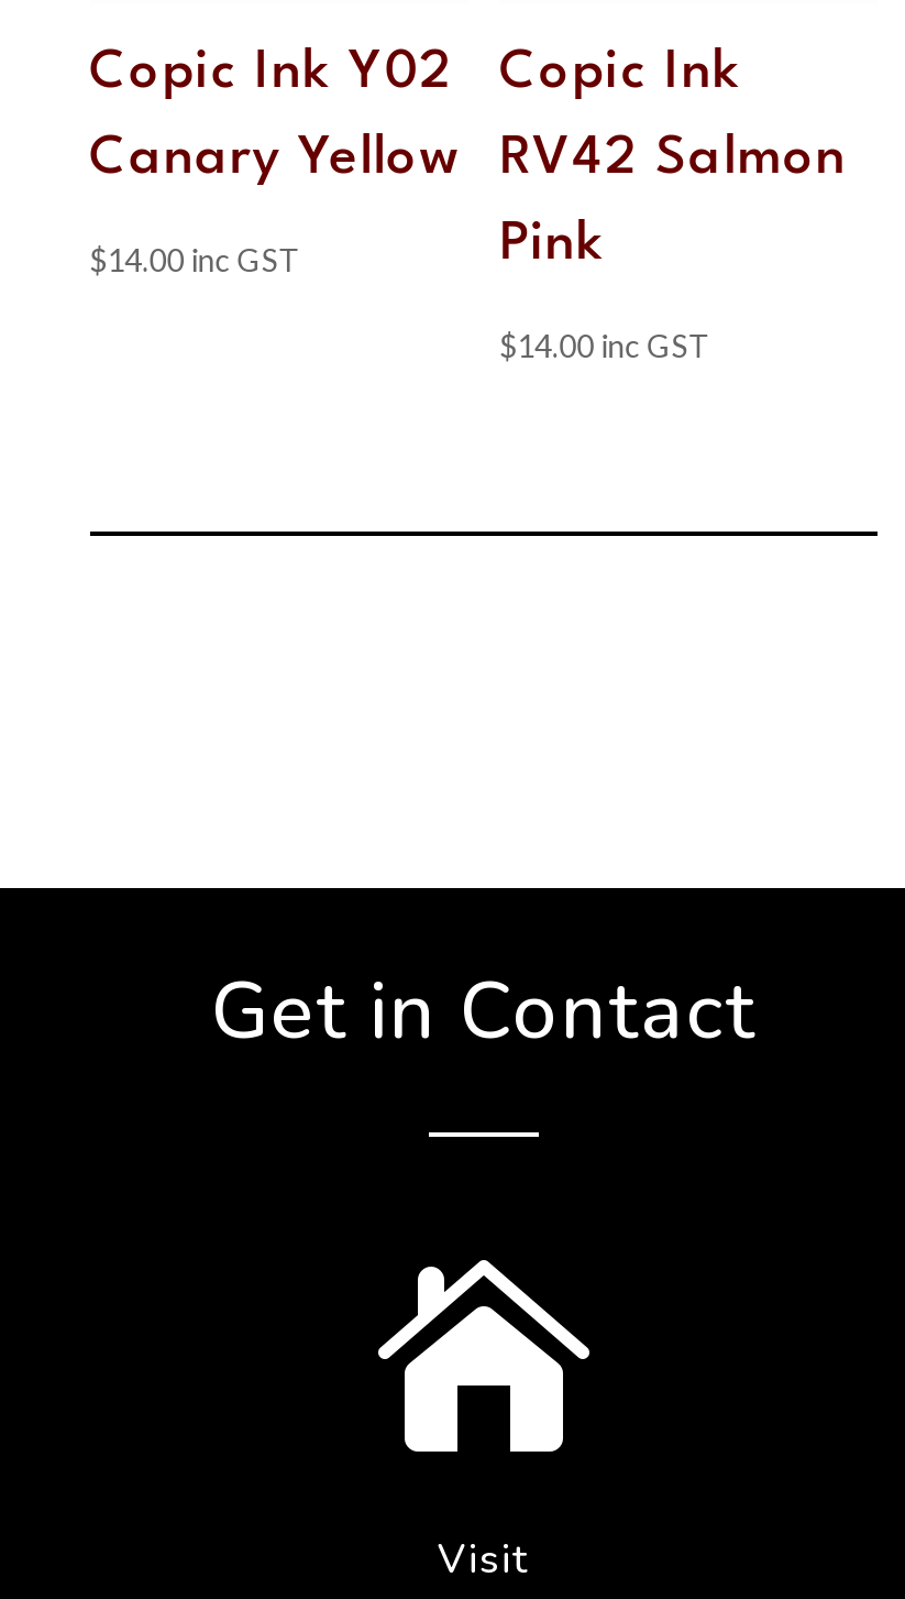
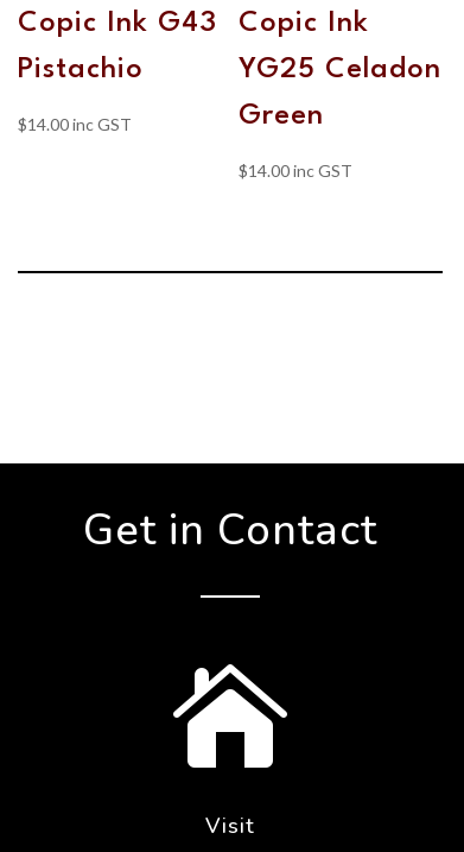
[90,48,742,100] Copic Ink Y02 Copic Ink -> [18,10,369,38] Copic Ink G43 Copic Ink
[90,133,461,186] Canary Yellow -> [18,56,143,84] Pistachio
[500,133,847,186] RV42 Salmon -> [239,56,442,84] YG25 Celadon
[500,219,605,272] Pink -> [239,102,324,131] Green

